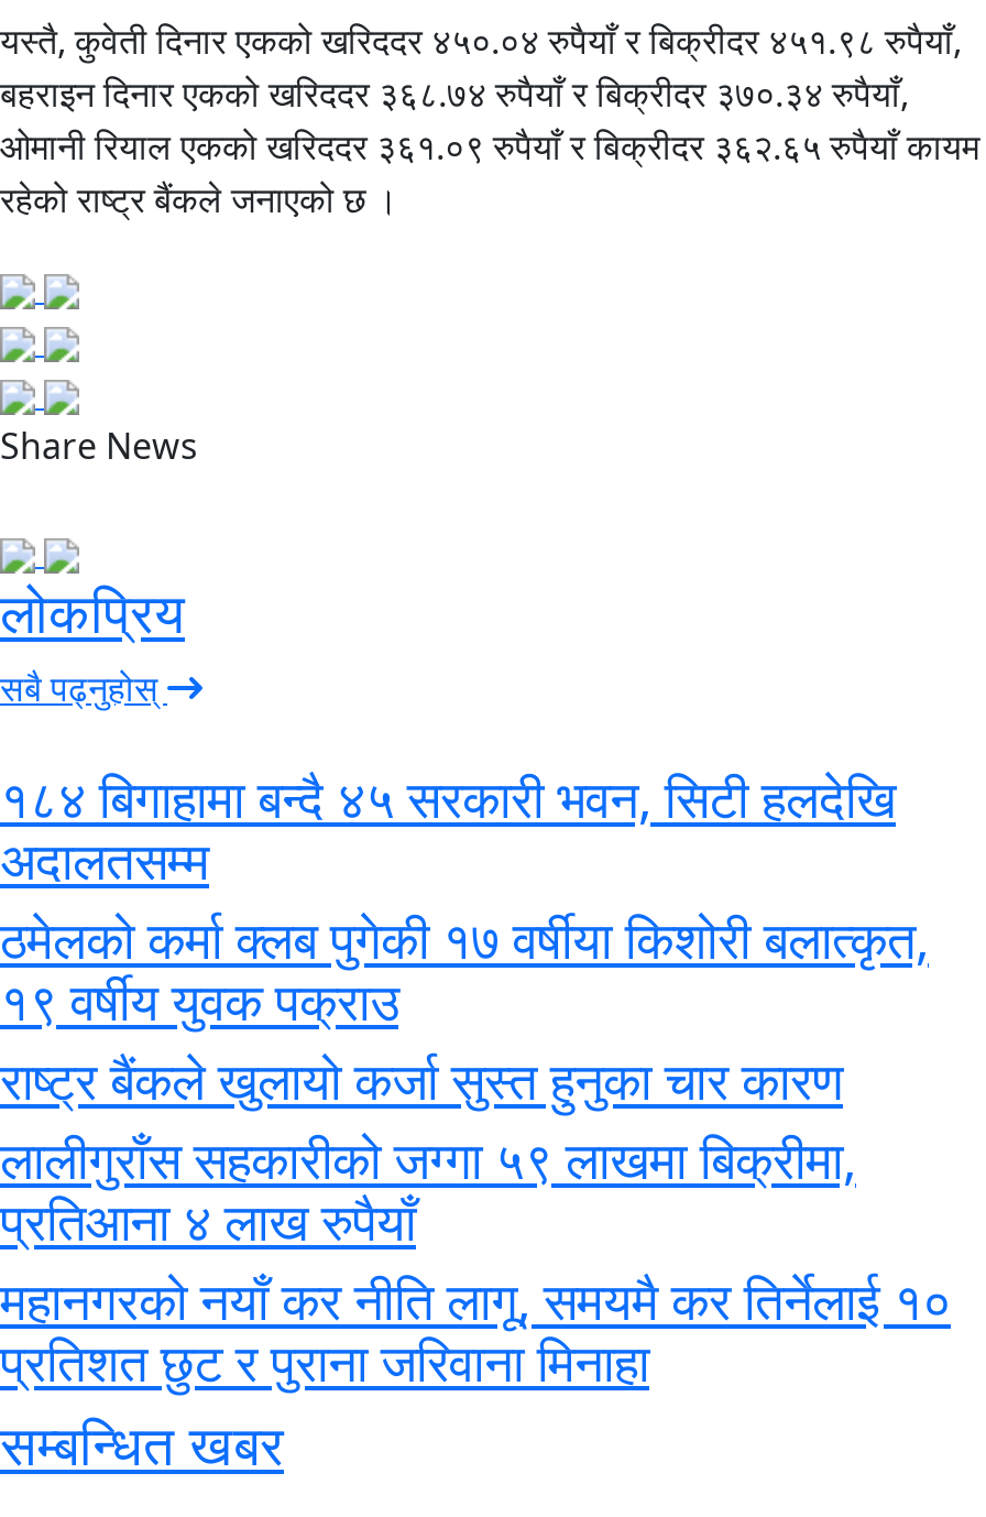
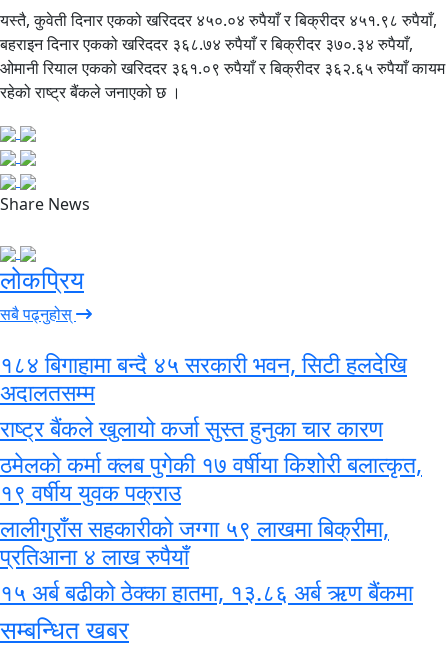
moved [0,905,929,1037] -> [0,448,422,508]: ठमेलको कर्मा क्लब पुगेकी १७ वर्षीया किशोरी बलात्कृत, | १९ वर्षीय युवक पक्राउ
moved [0,1046,843,1116] -> [0,412,383,444]: राष्ट्र बैंकले खुलायो कर्जा सुस्त हुनुका चार कारण
[0,1266,951,1398] महानगरको नयाँ कर नीति लागू, समयमै कर तिर्नेलाई १० | प्रतिशत छुट र पुराना जरिवाना मिनाहा -> [0,576,413,608] १५ अर्ब बढीको ठेक्का हातमा, १३.८६ अर्ब ऋण बैंकमा

